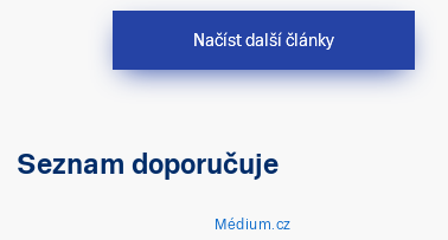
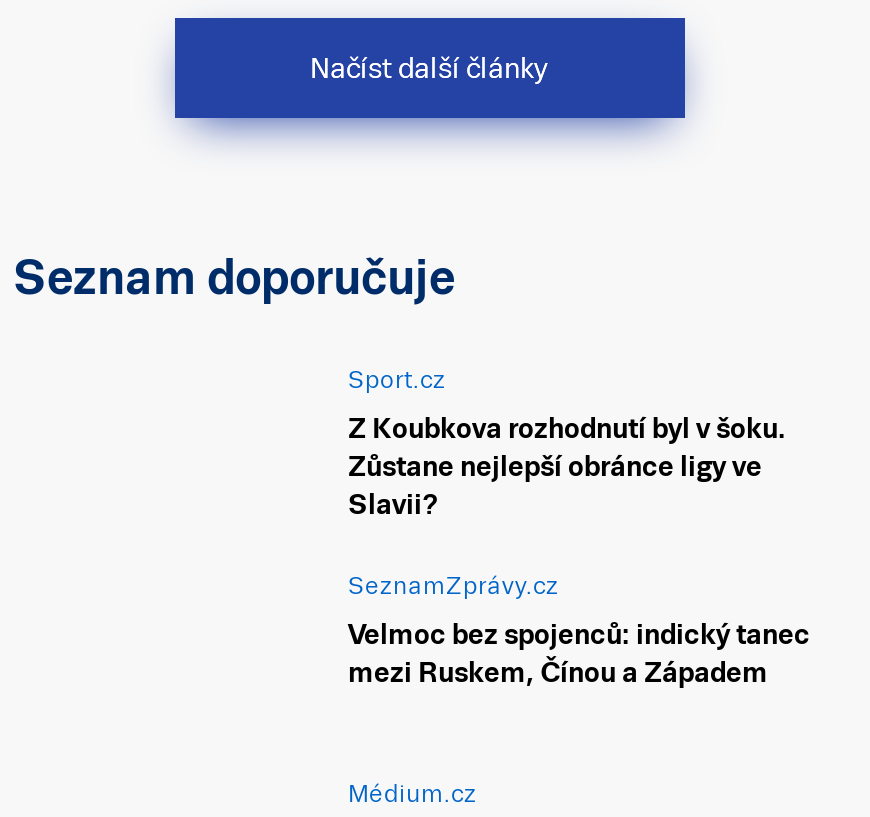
none -> [348,366,810,689] Sport.cz | Z Koubkova rozhodnutí byl v šoku. | Zůstane nejlepší obránce ligy ve | Slavii? | SeznamZprávy.cz | Velmoc bez spojenců: indický tanec | mezi Ruskem, Čínou a Západem

